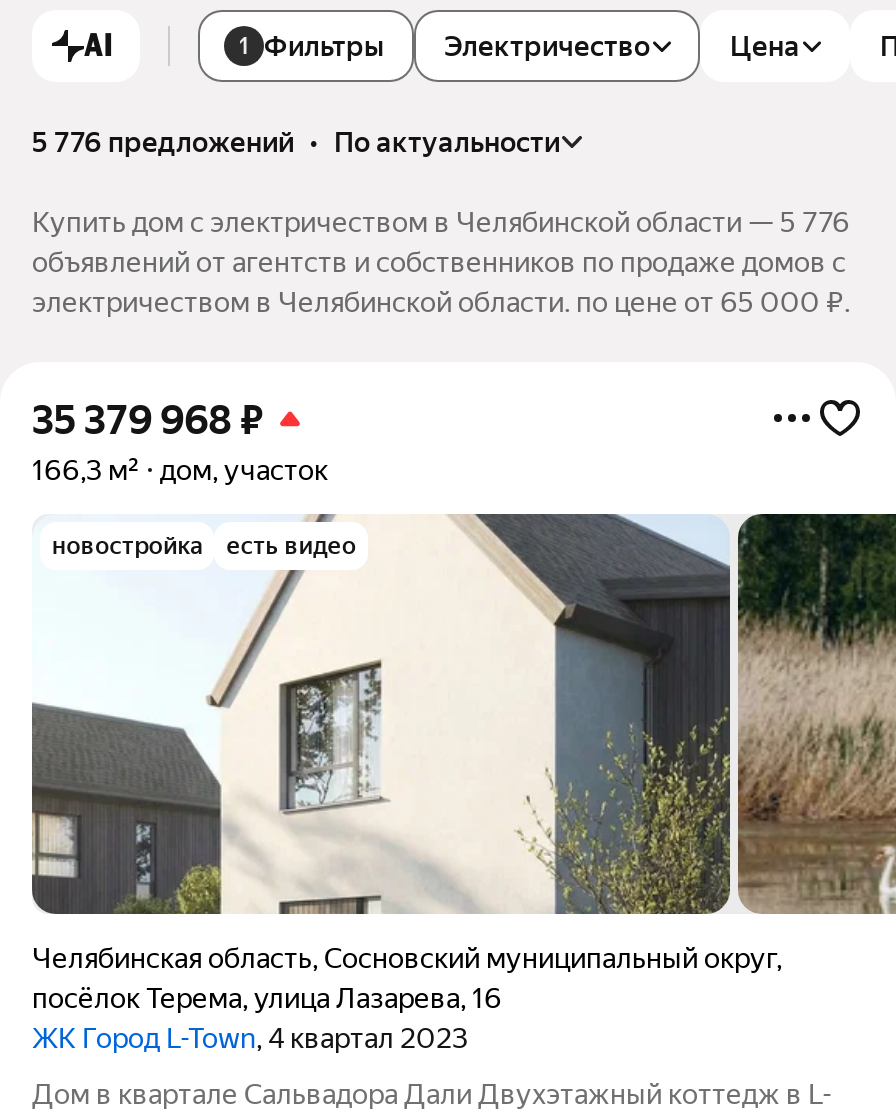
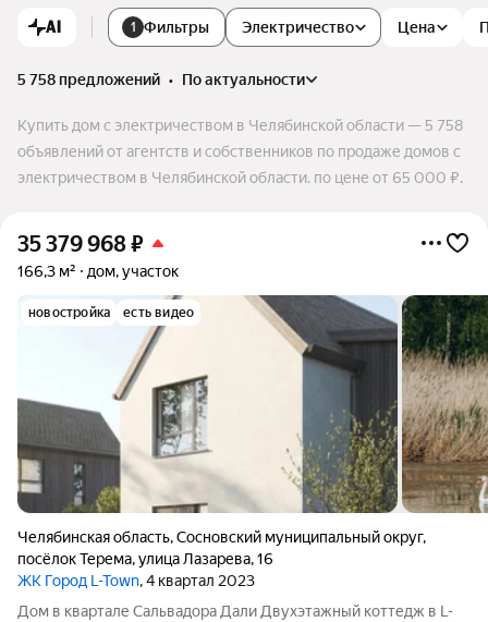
[32,126,560,158] 5 776 предложений • по актуальности -> [17,71,305,88] 5 758 предложений • по актуальности
[32,206,850,238] Купить дом с электричеством в Челябинской области — 5 776 -> [17,116,463,134] Купить дом с электричеством в Челябинской области — 5 758

